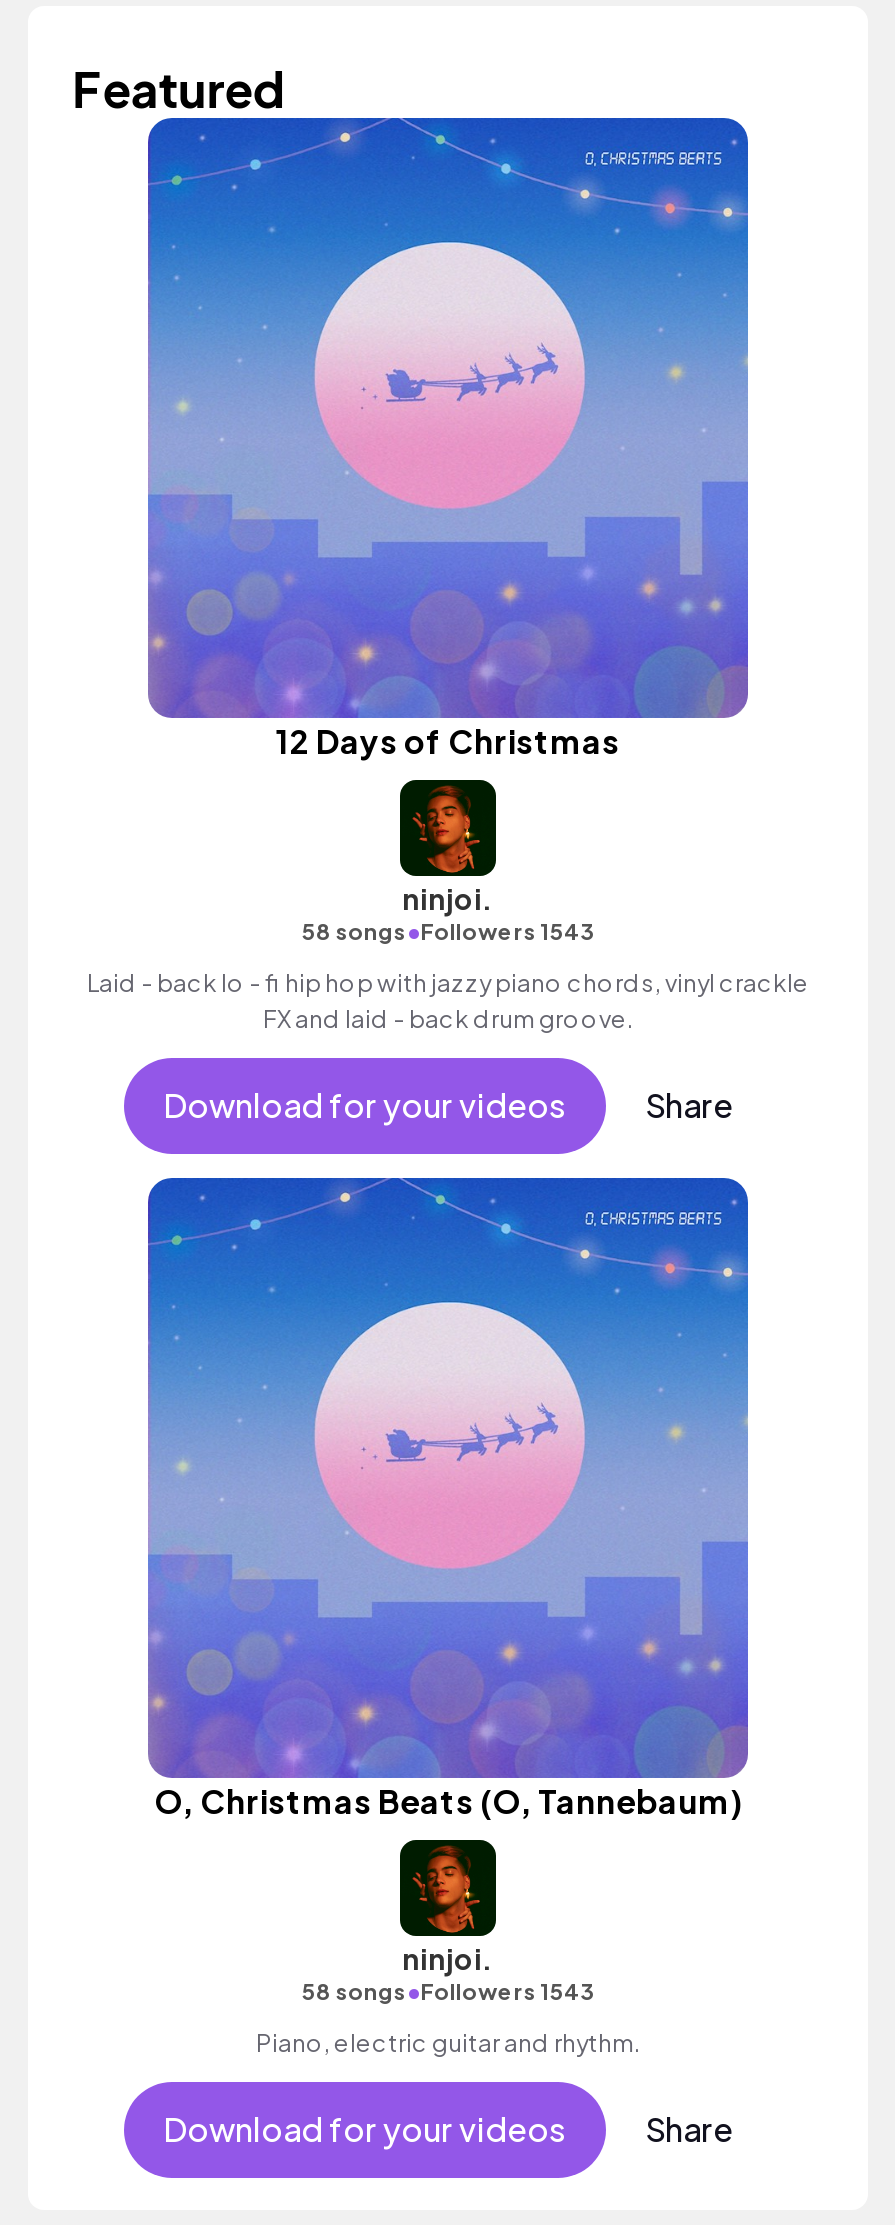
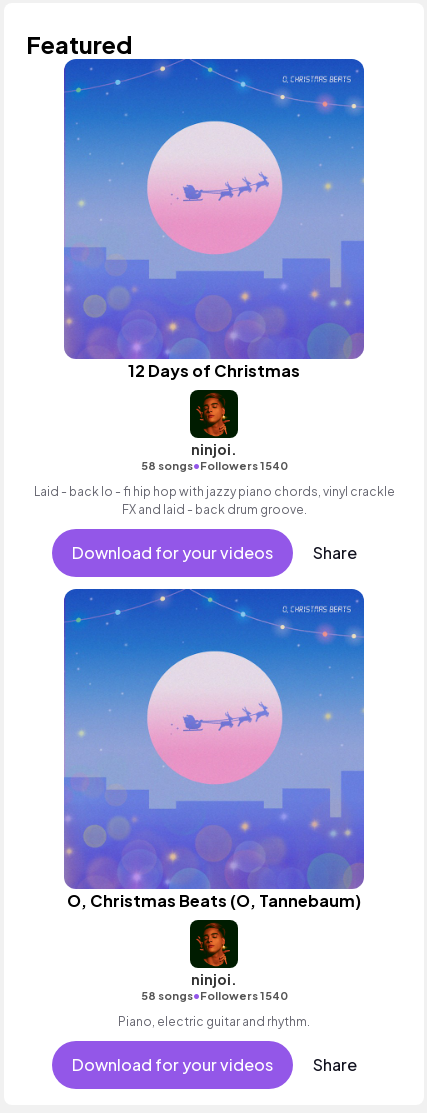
[302,916,594,946] 58 songs•Followers 1543 -> [140,458,287,473] 58 songs•Followers 1540
[302,1976,594,2006] 58 songs•Followers 1543 -> [140,988,287,1003] 58 songs•Followers 1540

